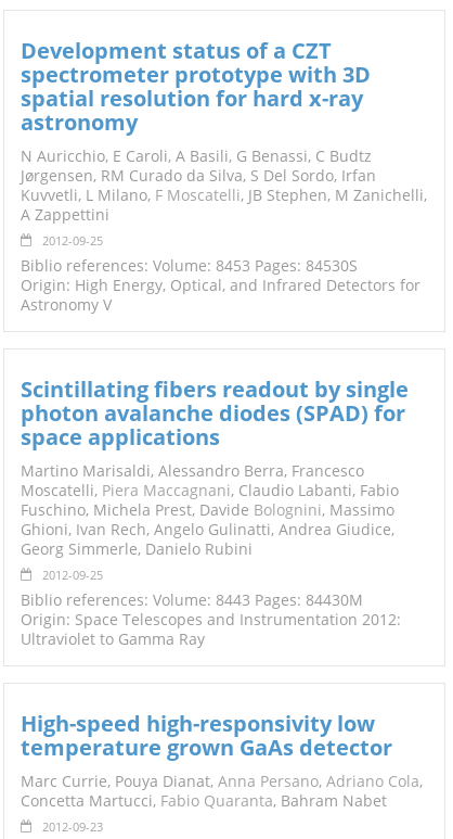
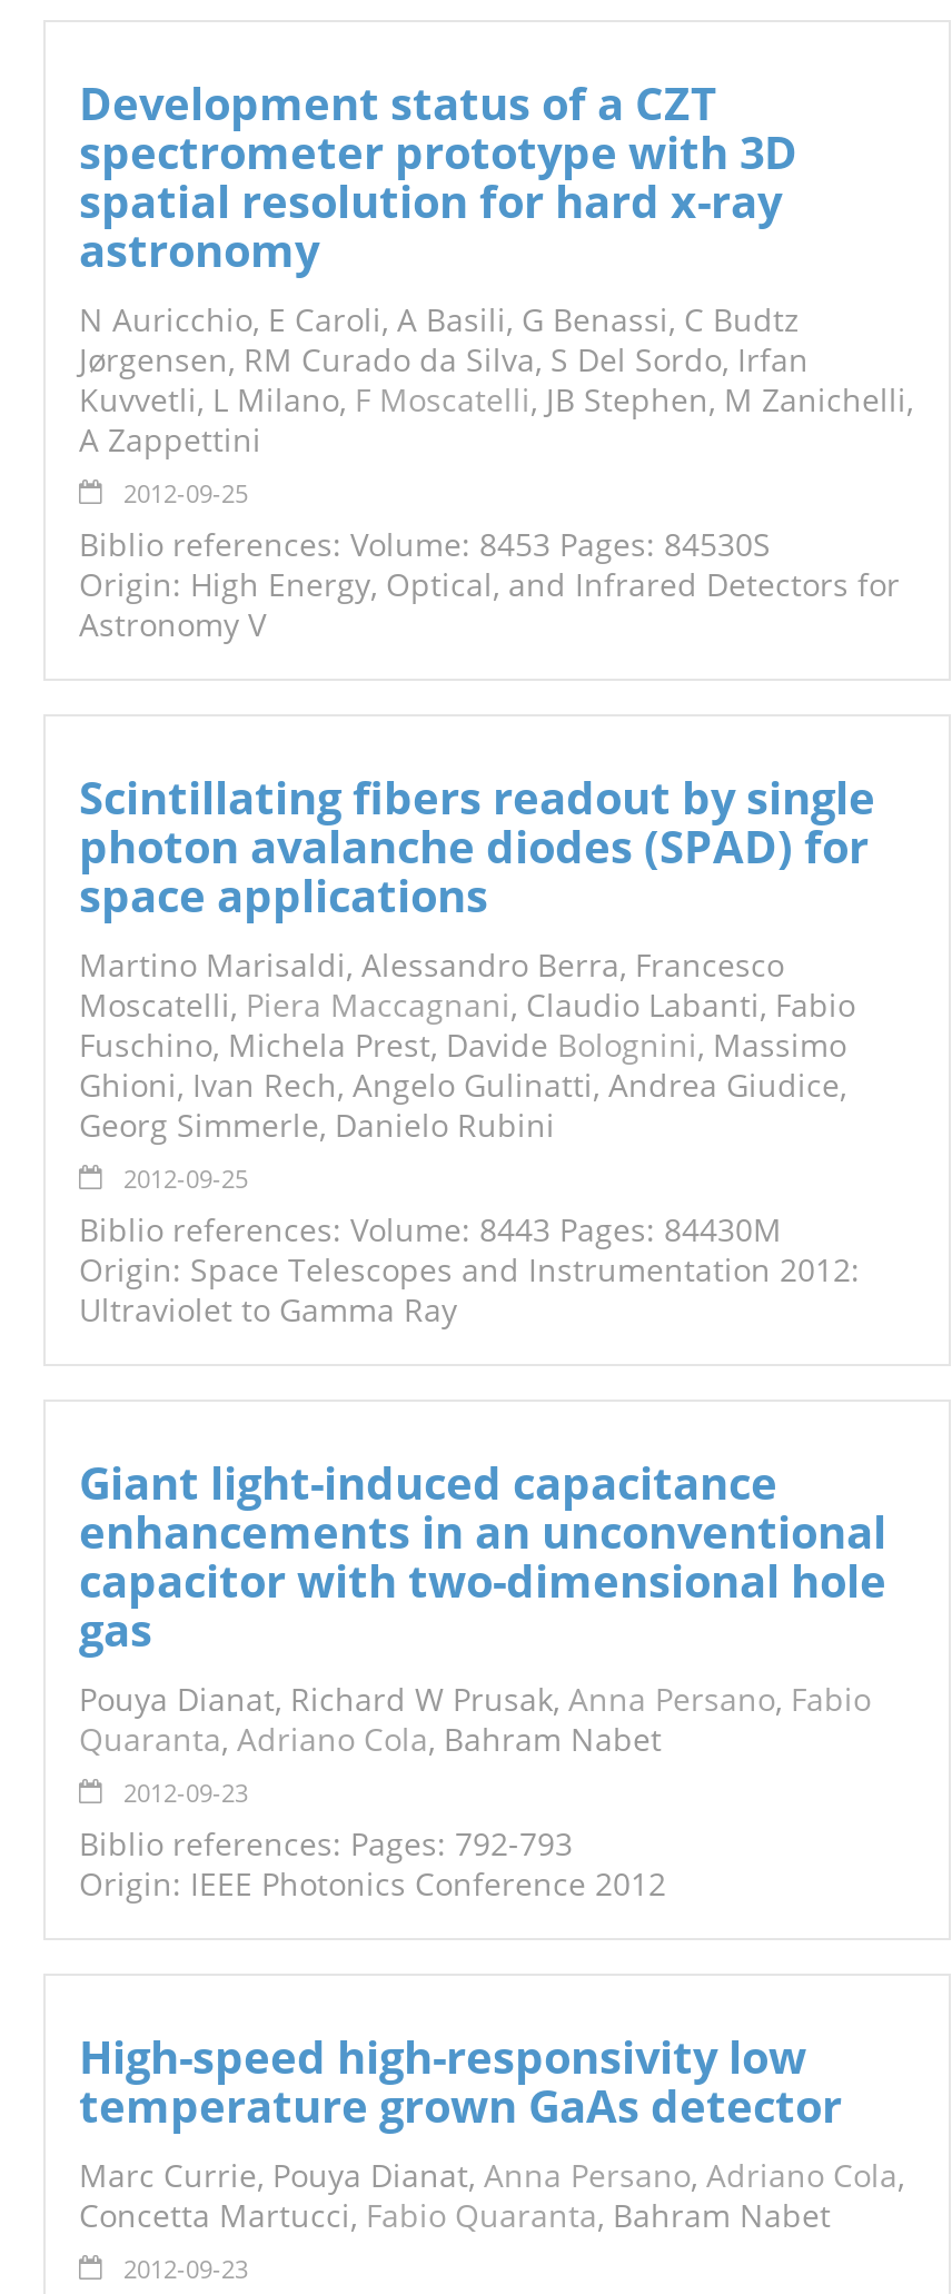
none -> [79,1454,886,1906] Giant light-induced capacitance | enhancements in an unconventional | capacitor with two-dimensional hole | gas | Pouya Dianat, Richard W Prusak, Anna Persano, Fabio | Quaranta, Adriano Cola, Bahram Nabet | 2012-09-23 | Biblio references: Pages: 792-793 | Origin: IEEE Photonics Conference 2012

